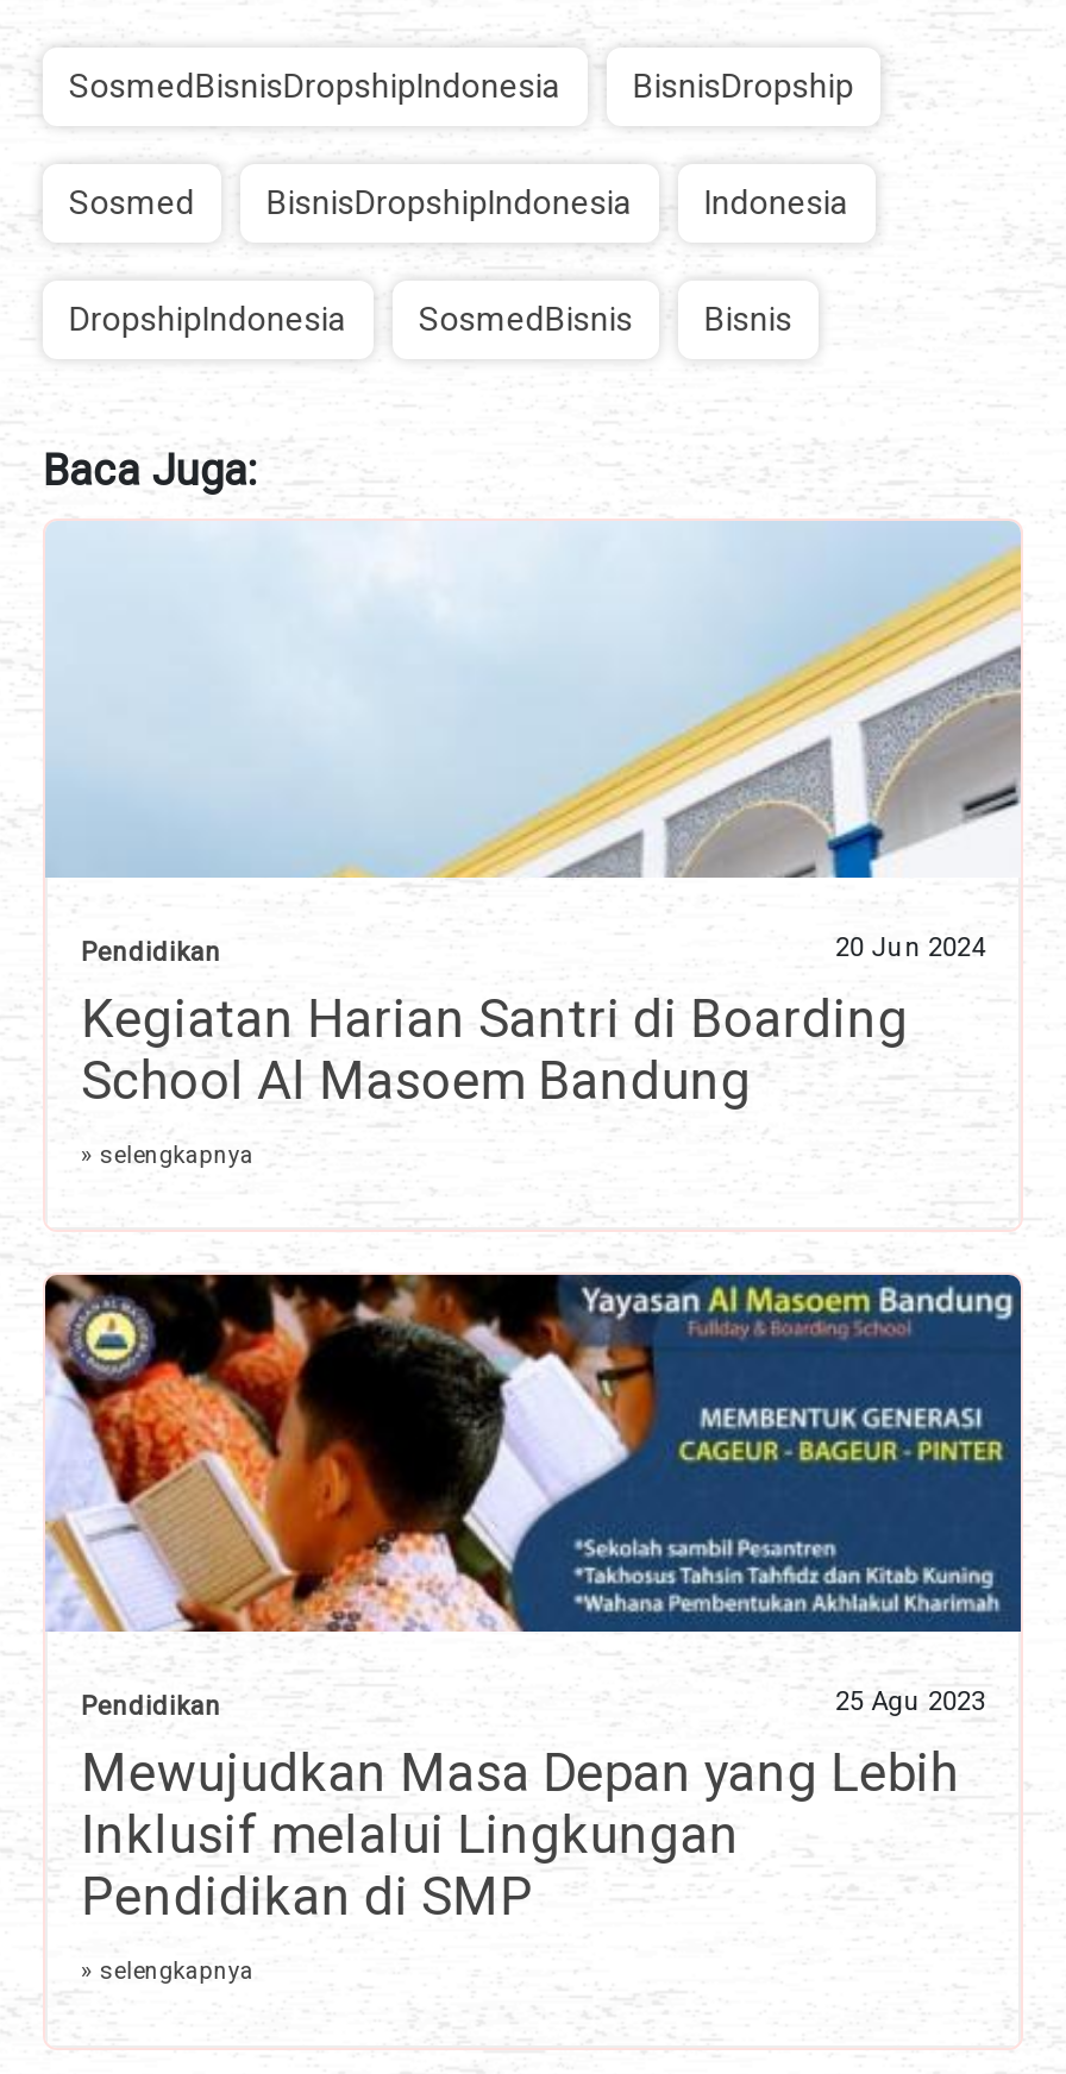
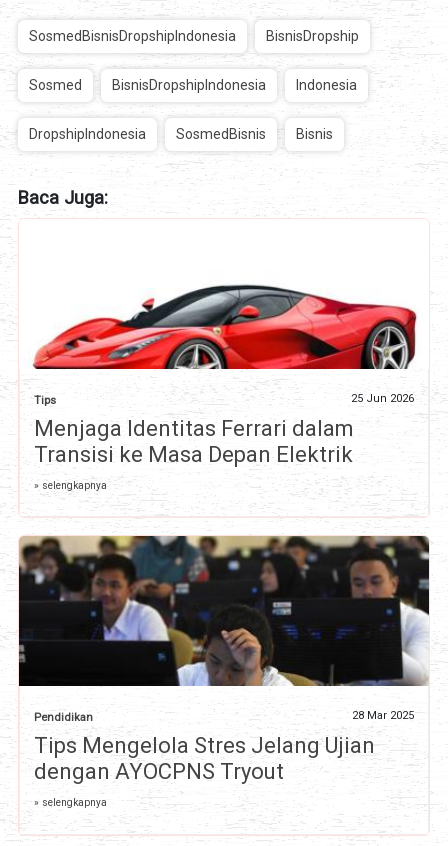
[45,521,1023,1110] [image] | Pendidikan | 20 Jun 2024 | Kegiatan Harian Santri di Boarding | School Al Masoem Bandung -> [20,220,429,466] [image] | Tips | 25 Jun 2026 | Menjaga Identitas Ferrari dalam | Transisi ke Masa Depan Elektrik
[43,1272,1023,1926] [image] | 25 Agu 2023 | Mewujudkan Masa Depan yang Lebih | Inklusif melalui Lingkungan | Pendidikan di SMP -> [18,535,430,784] [image] | 28 Mar 2025 | Tips Mengelola Stres Jelang Ujian | dengan AYOCPNS Tryout

